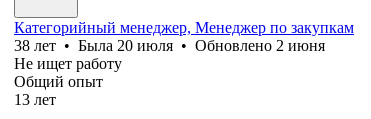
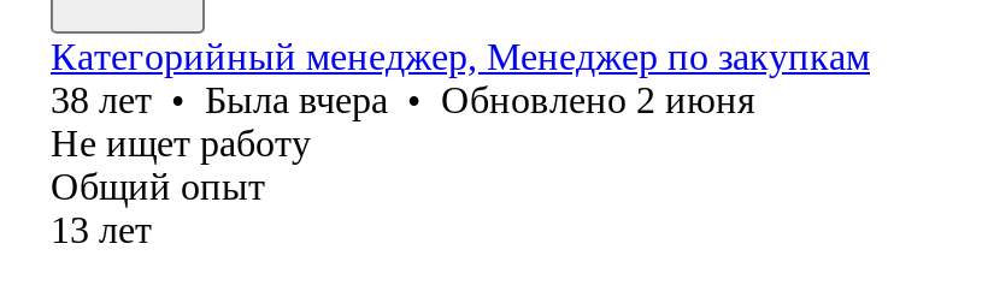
[14,37,325,54] 38 лет • Была 20 июля • Обновлено 2 июня -> [51,79,754,120] 38 лет • Была вчера • Обновлено 2 июня

